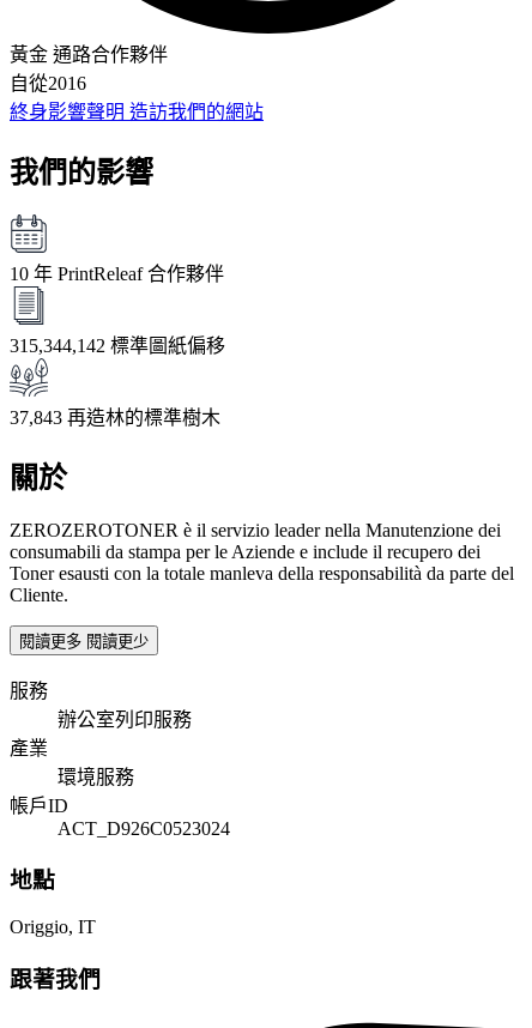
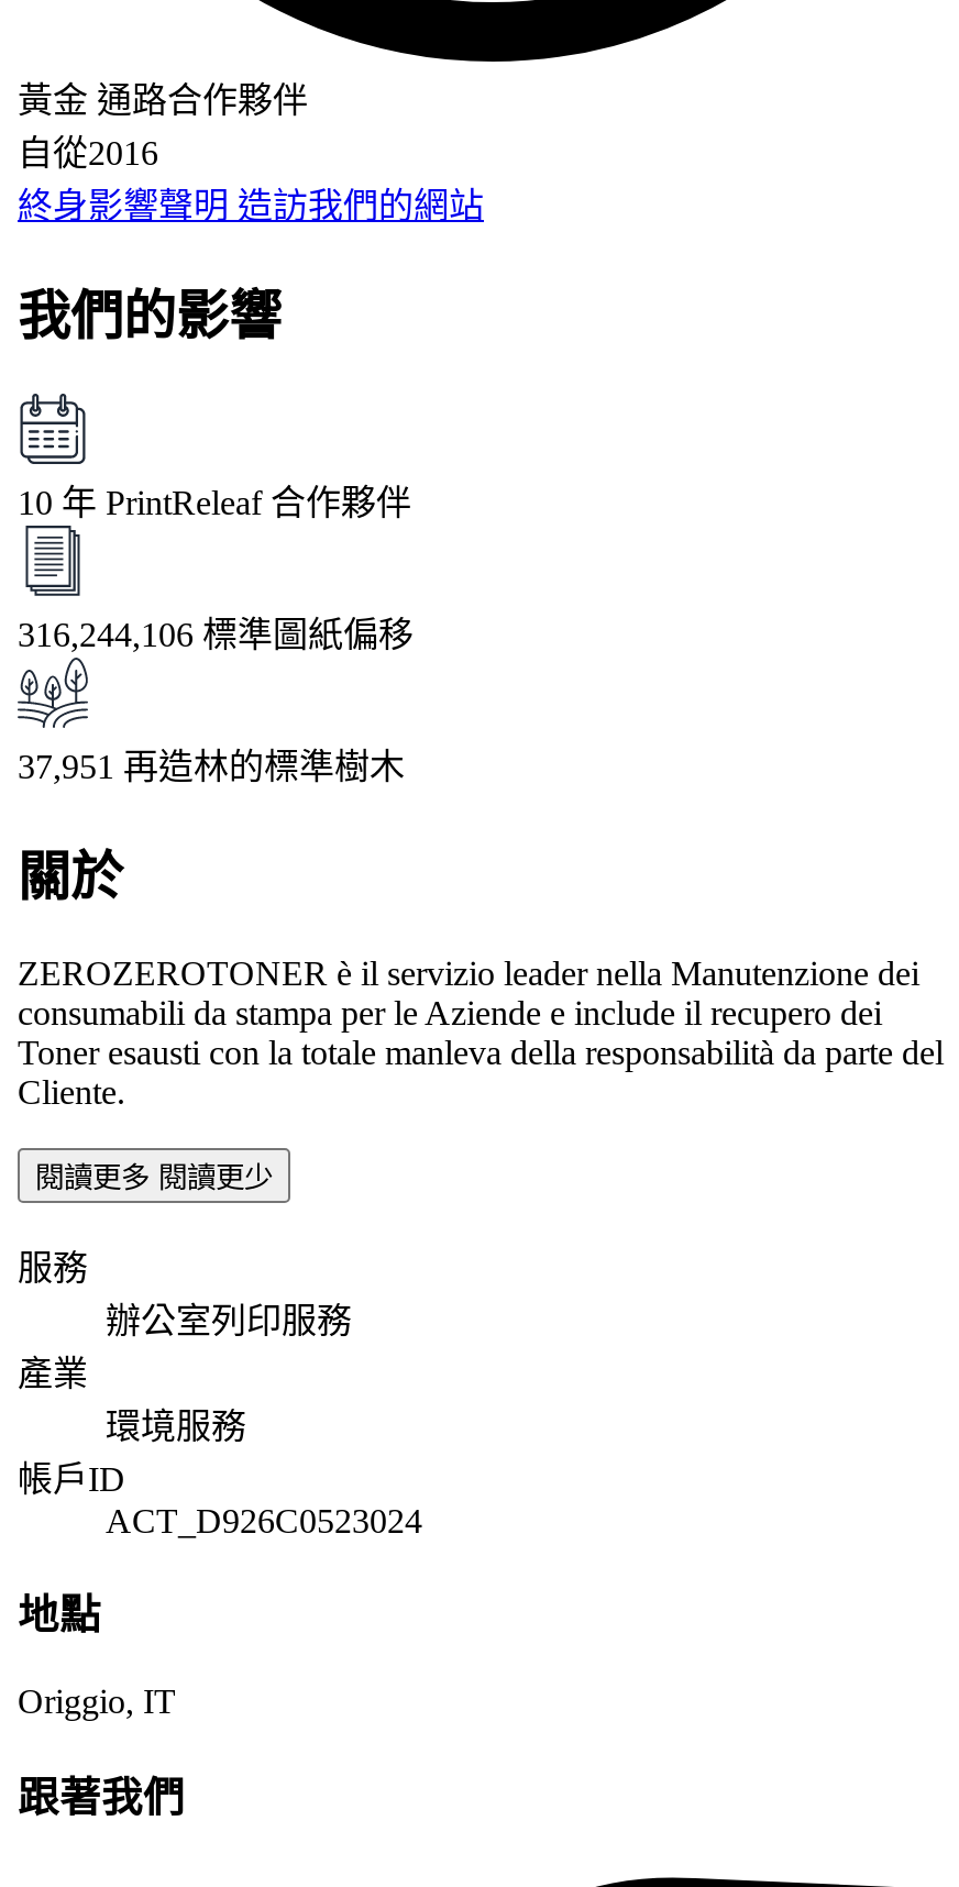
[10,335,225,355] 315,344,142 標準圖紙偏移 -> [18,615,414,653] 316,244,106 標準圖紙偏移
[10,407,220,427] 37,843 再造林的標準樹木 -> [18,747,405,784] 37,951 再造林的標準樹木

